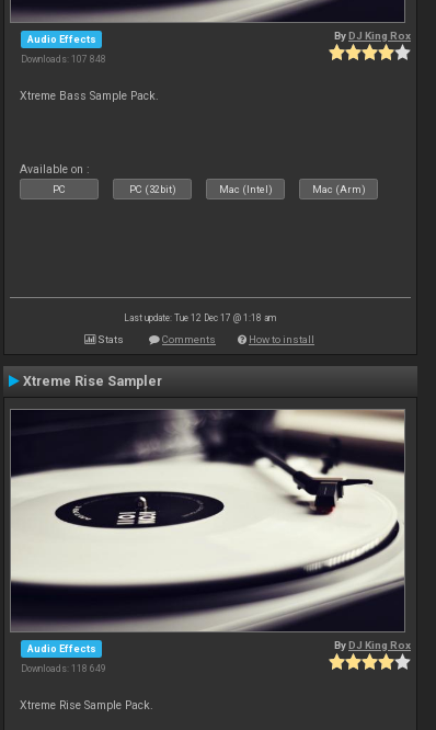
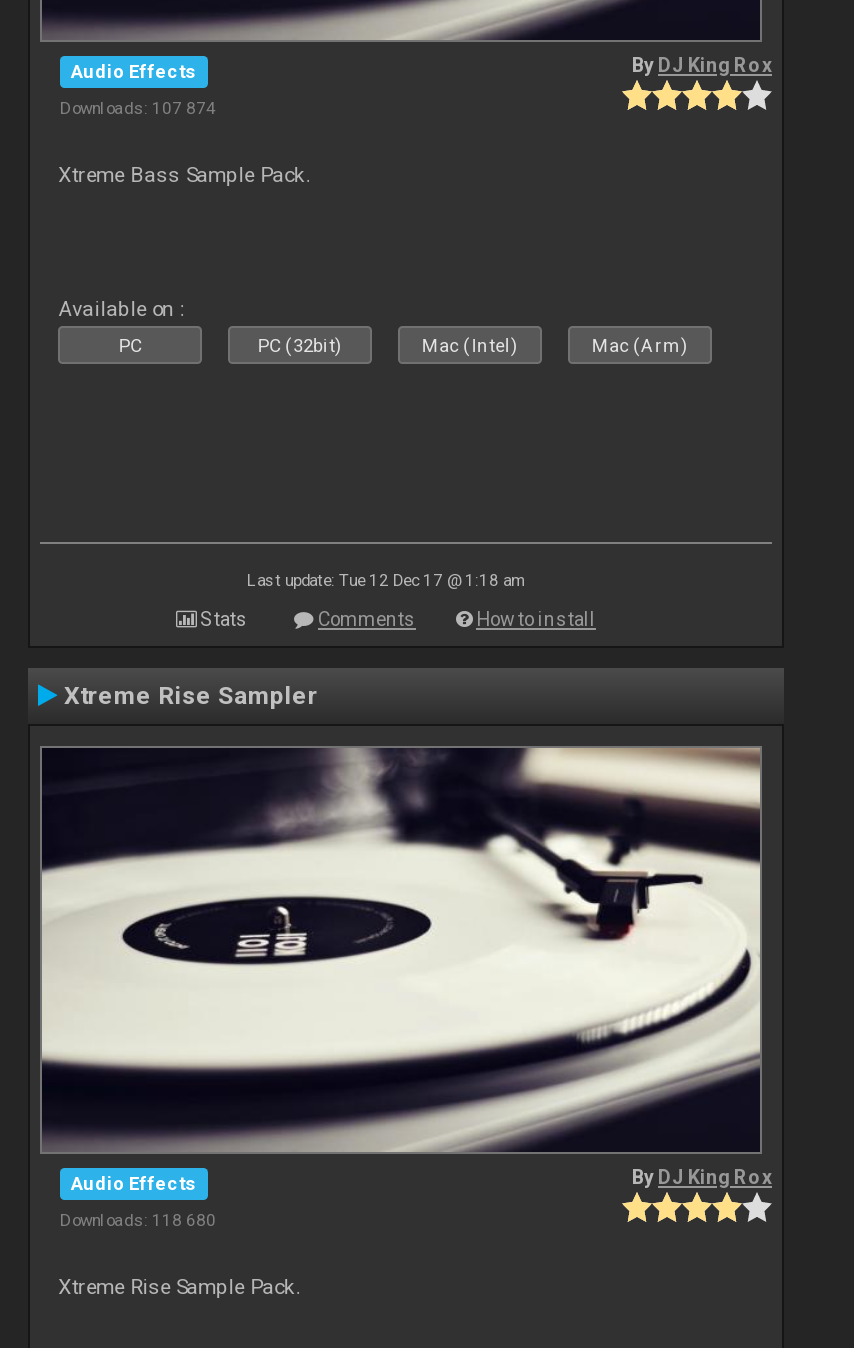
[21,53,106,64] Downloads: 107 848 -> [60,97,216,117] Downloads: 107 874
[21,663,106,674] Downloads: 118 649 -> [60,1209,216,1229] Downloads: 118 680

